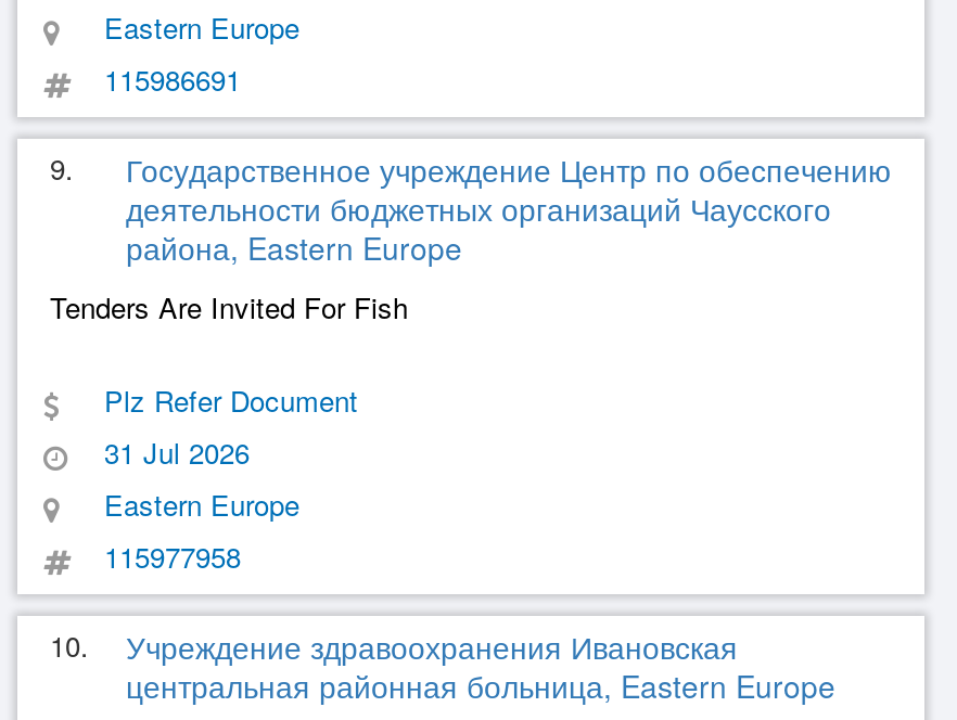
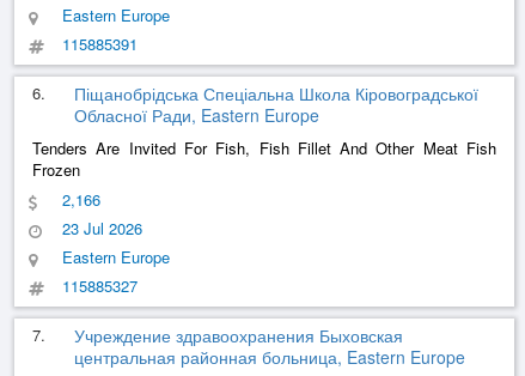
[50,59,892,473] 115986691 | 9. | Государственное учреждение Центр по обеспечению | деятельности бюджетных организаций Чаусского | района, Eastern Europe | Tenders Are Invited For Fish | Plz Refer Document | 31 Jul 2026 -> [32,32,496,239] 115885391 | 6. | Піщанобрідська Спеціальна Школа Кіровоградської | Обласної Ради, Eastern Europe | Tenders Are Invited For Fish, Fish Fillet And Other Meat Fish | Frozen | 2,166 | 23 Jul 2026
[104,536,241,577] 115977958 -> [62,274,138,297] 115885327
[50,625,89,666] 10. -> [32,323,45,346] 7.
[126,625,738,668] Учреждение здравоохранения Ивановская -> [74,323,403,347] Учреждение здравоохранения Быховская

